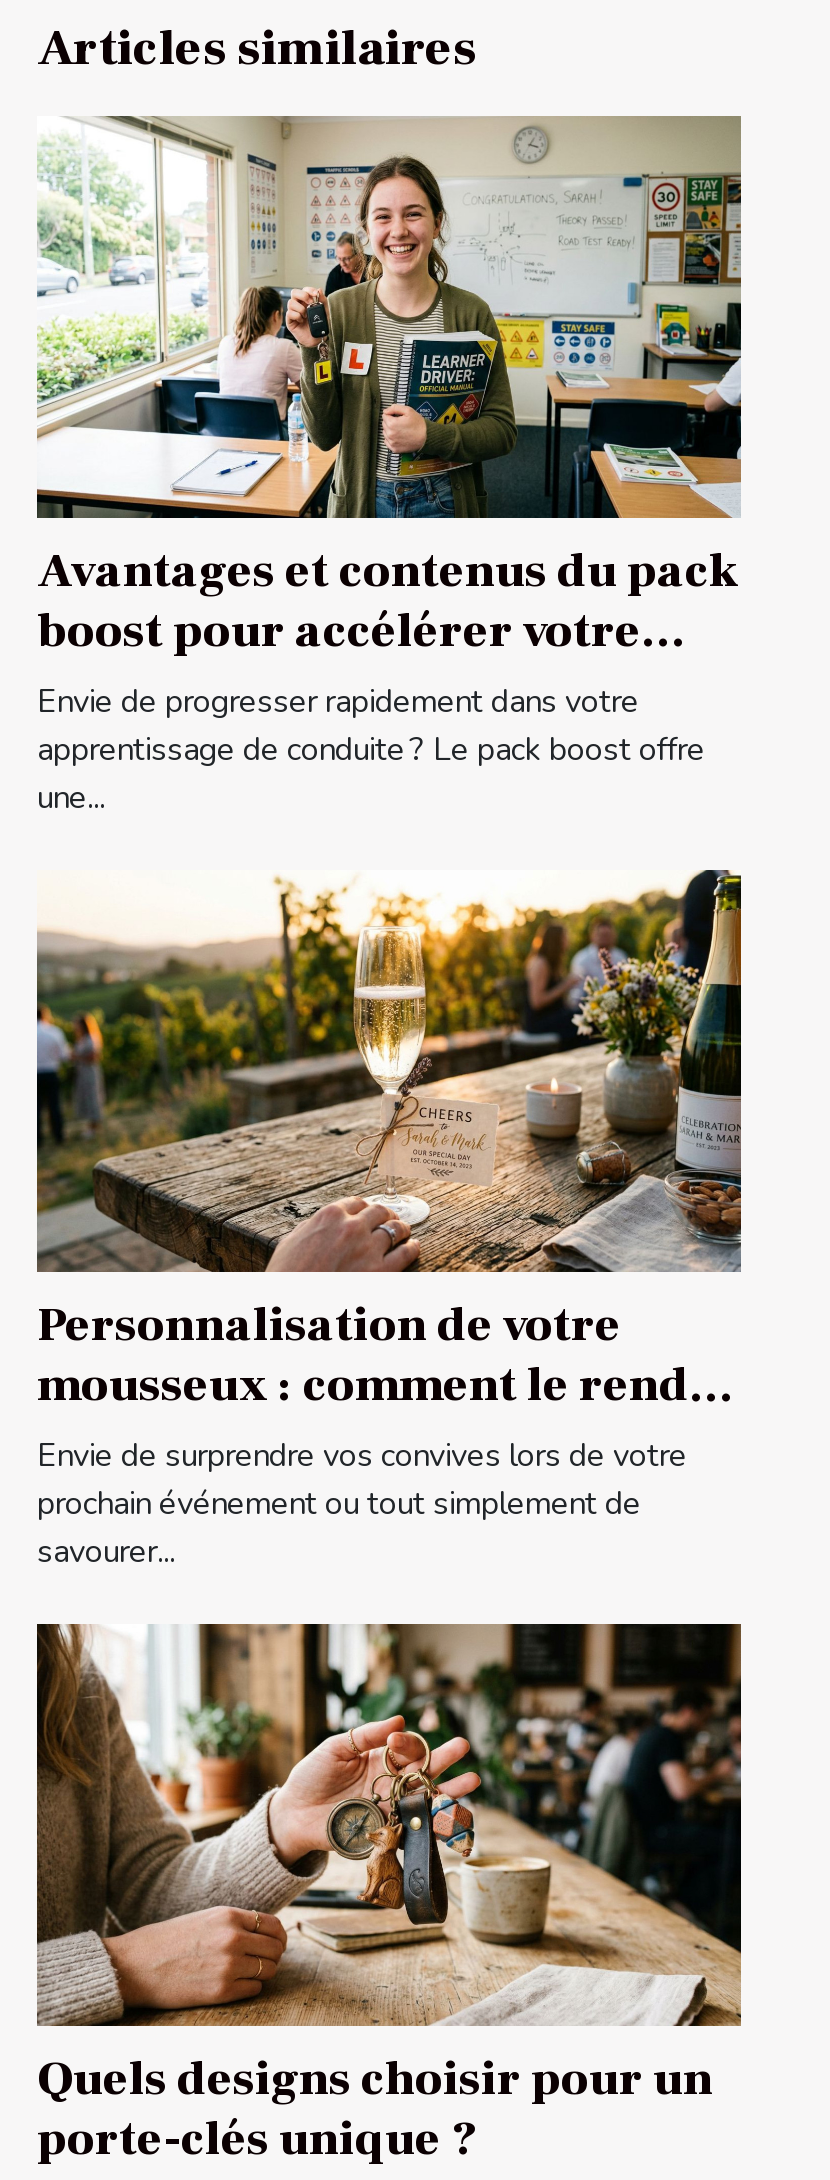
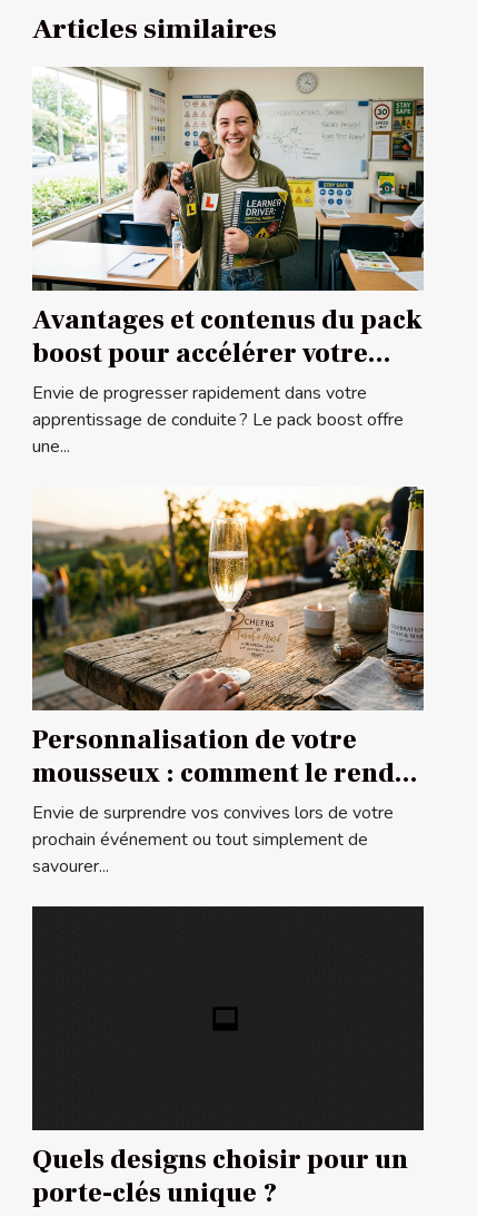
[37,1622,743,2028] [image] -> none

